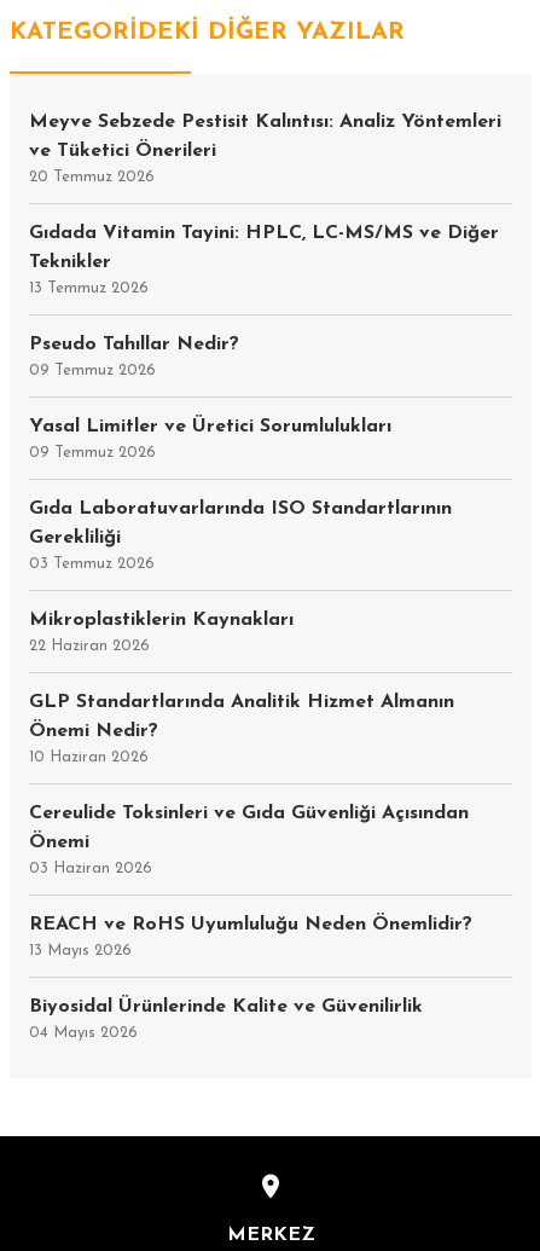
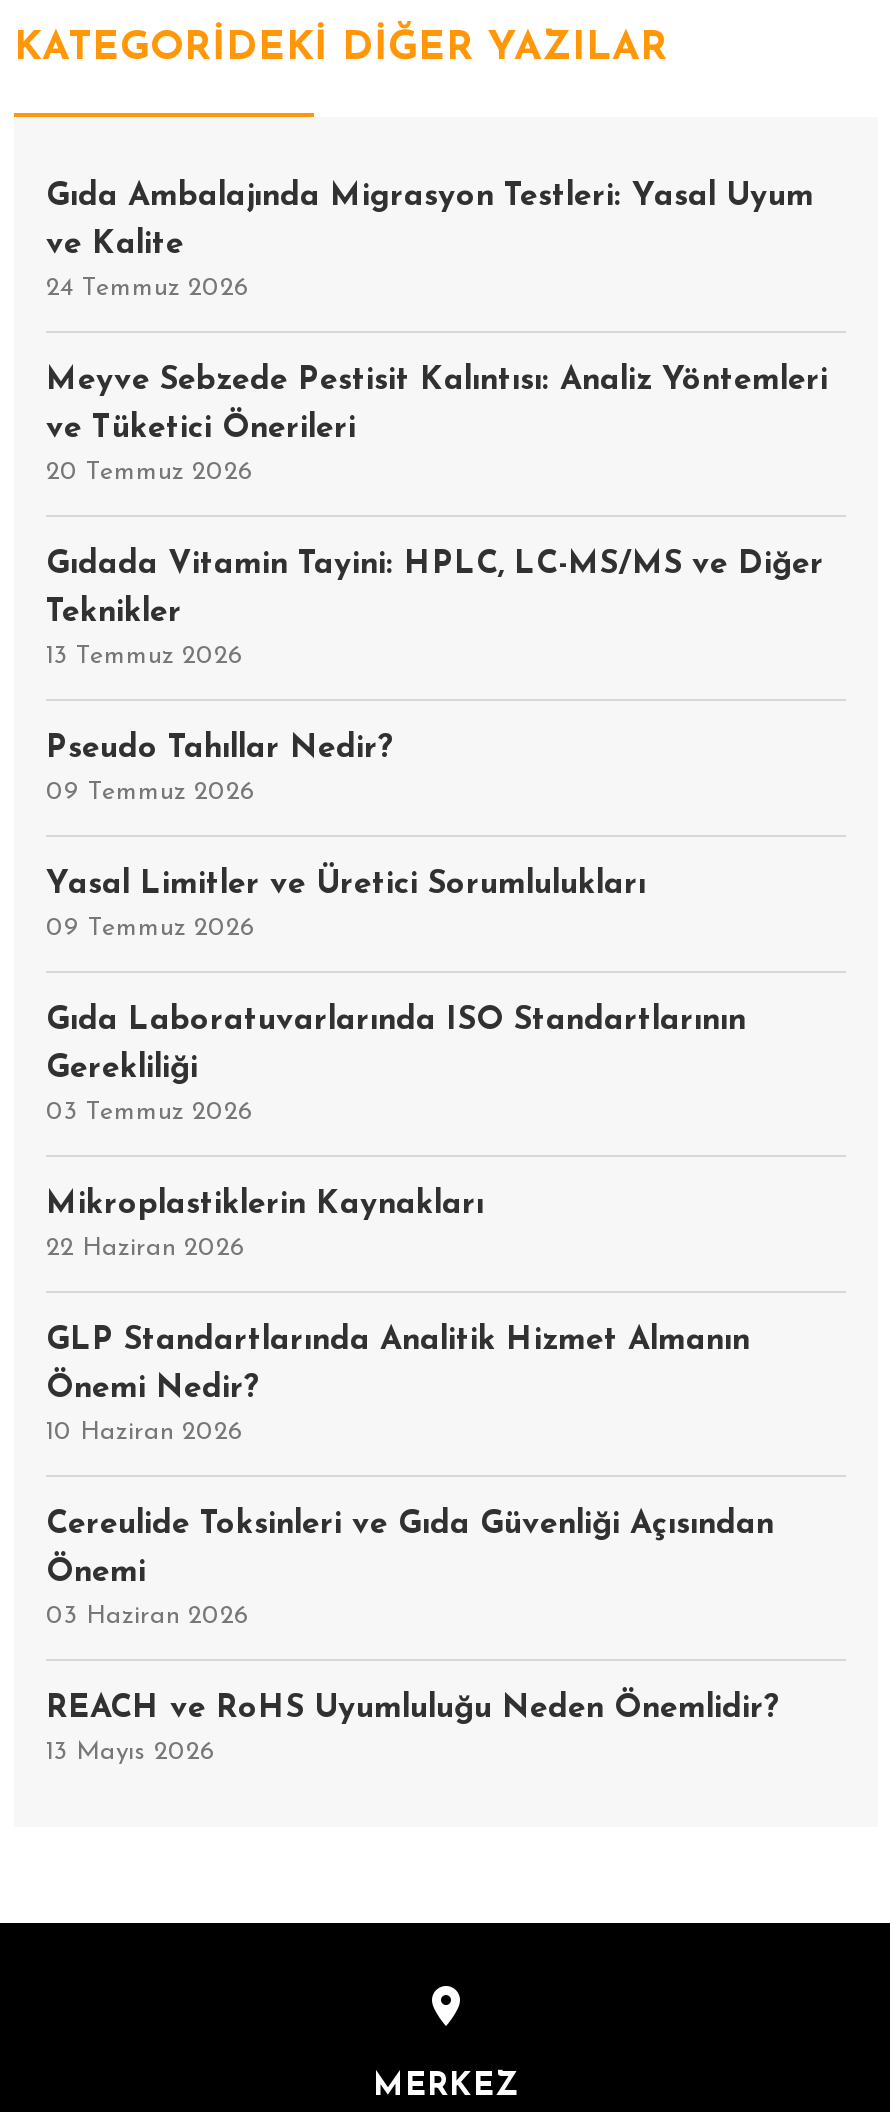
none -> [46,181,814,301] Gıda Ambalajında Migrasyon Testleri: Yasal Uyum | ve Kalite | 24 Temmuz 2026
moved [29,113,501,959] -> [46,365,828,1765]: Meyve Sebzede Pestisit Kalıntısı: Analiz Yöntemleri | ve Tüketici Önerileri | 20 Temmuz 2026 | ... | REACH ve RoHS Uyumluluğu Neden Önemlidir? | 13 Mayıs 2026
[29,997,423,1041] Biyosidal Ürünlerinde Kalite ve Güvenilirlik | 04 Mayıs 2026 -> none

